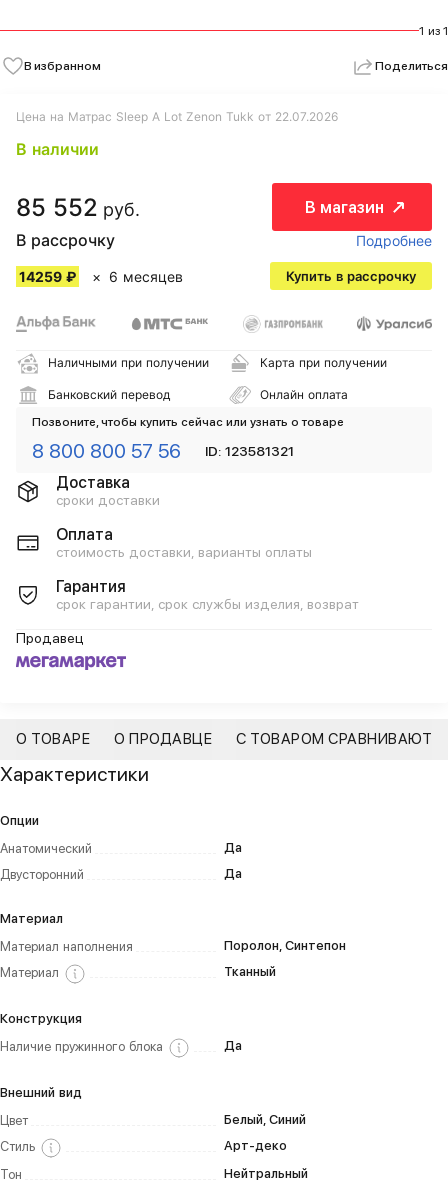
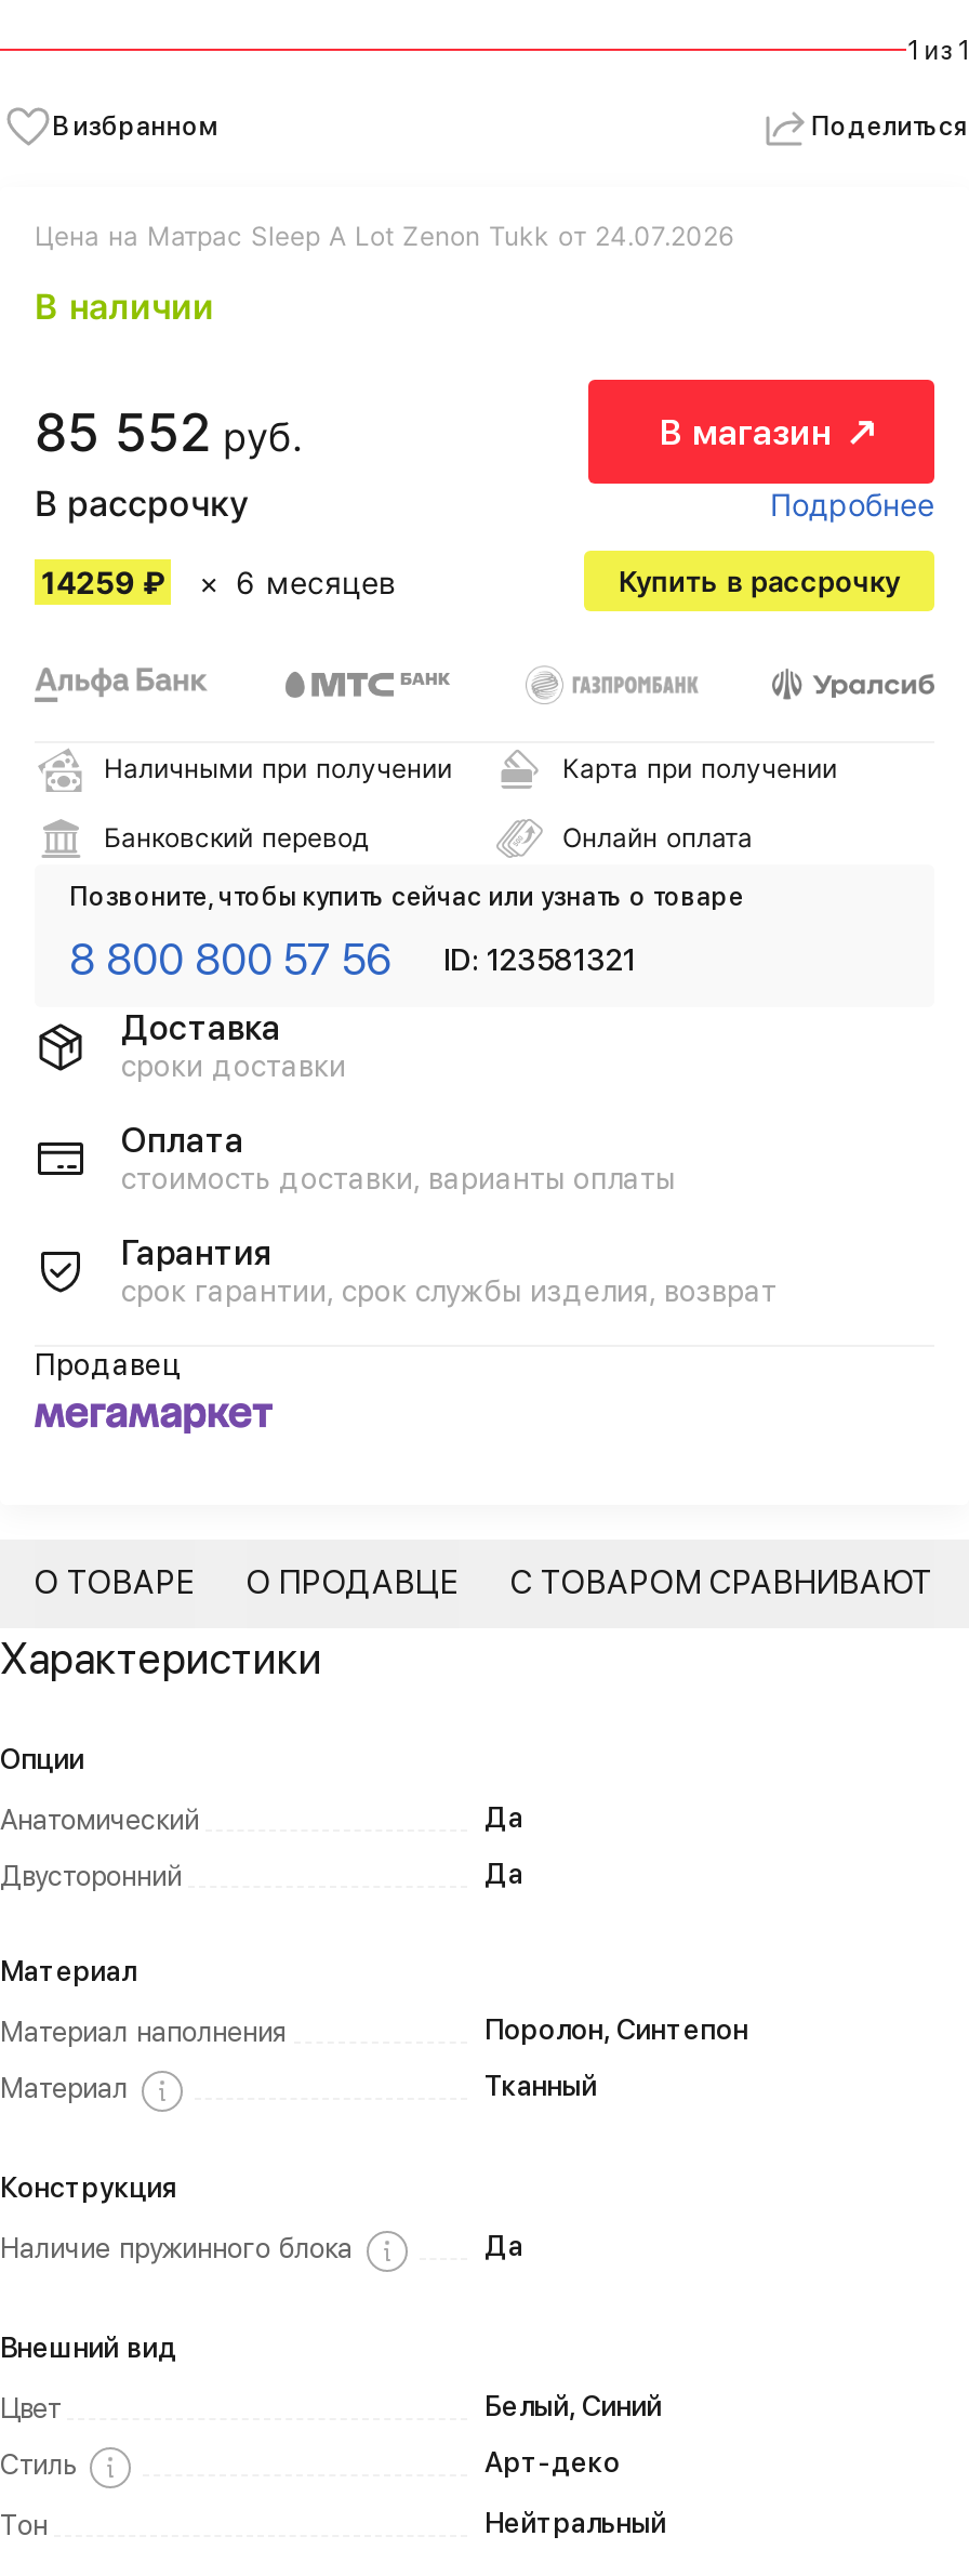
[16,109,338,124] Цена на Матрас Sleep A Lot Zenon Tukk от 22.07.2026 -> [35,220,733,252] Цена на Матрас Sleep A Lot Zenon Tukk от 24.07.2026

